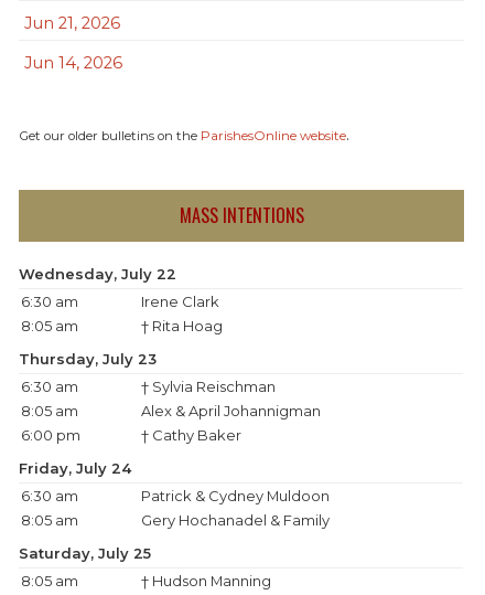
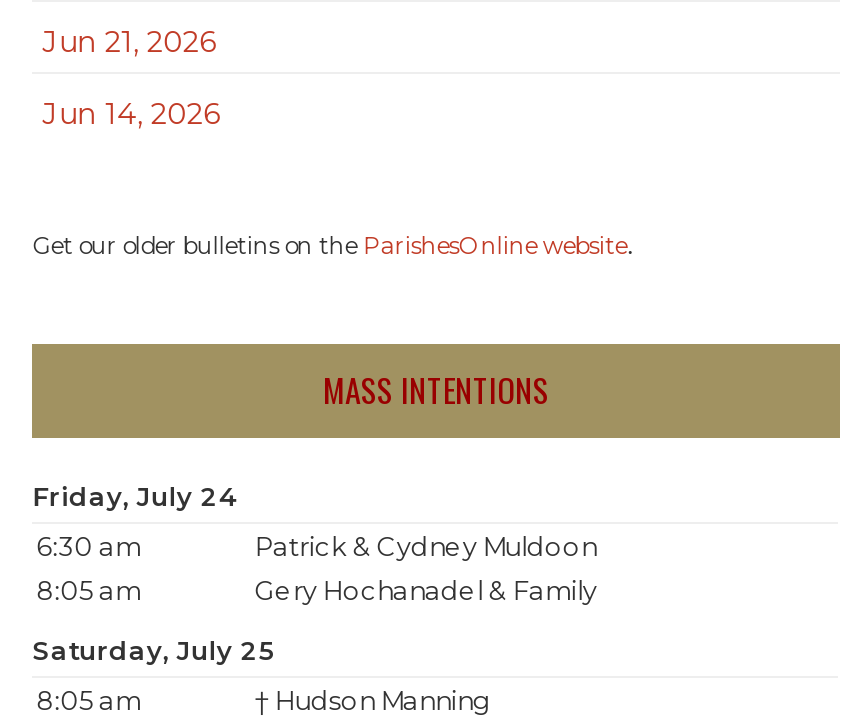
[19,265,321,444] Wednesday, July 22 | 6:30 am | Irene Clark | 8:05 am | † Rita Hoag | Thursday, July 23 | 6:30 am | † Sylvia Reischman | 8:05 am | Alex & April Johannigman | 6:00 pm | † Cathy Baker -> none

